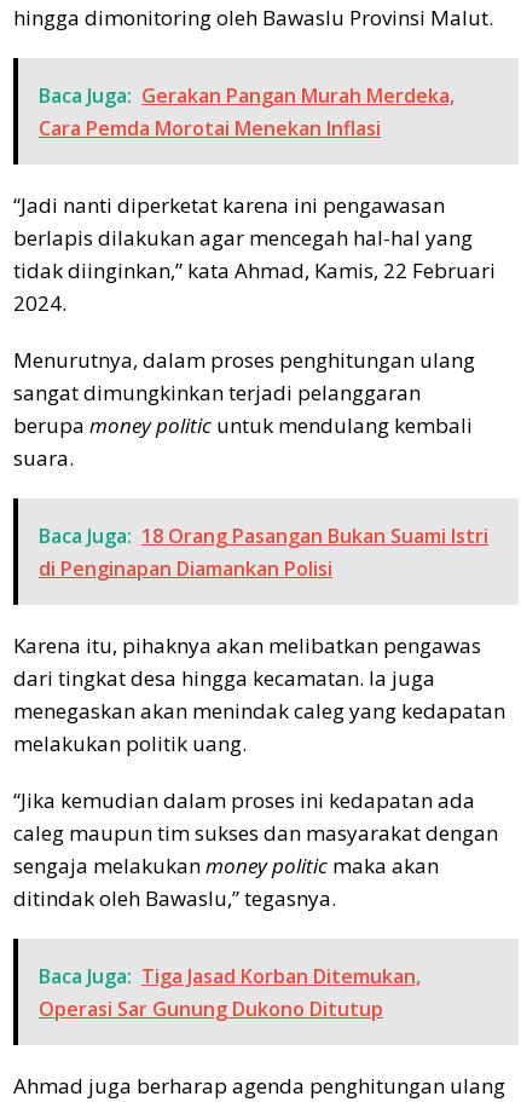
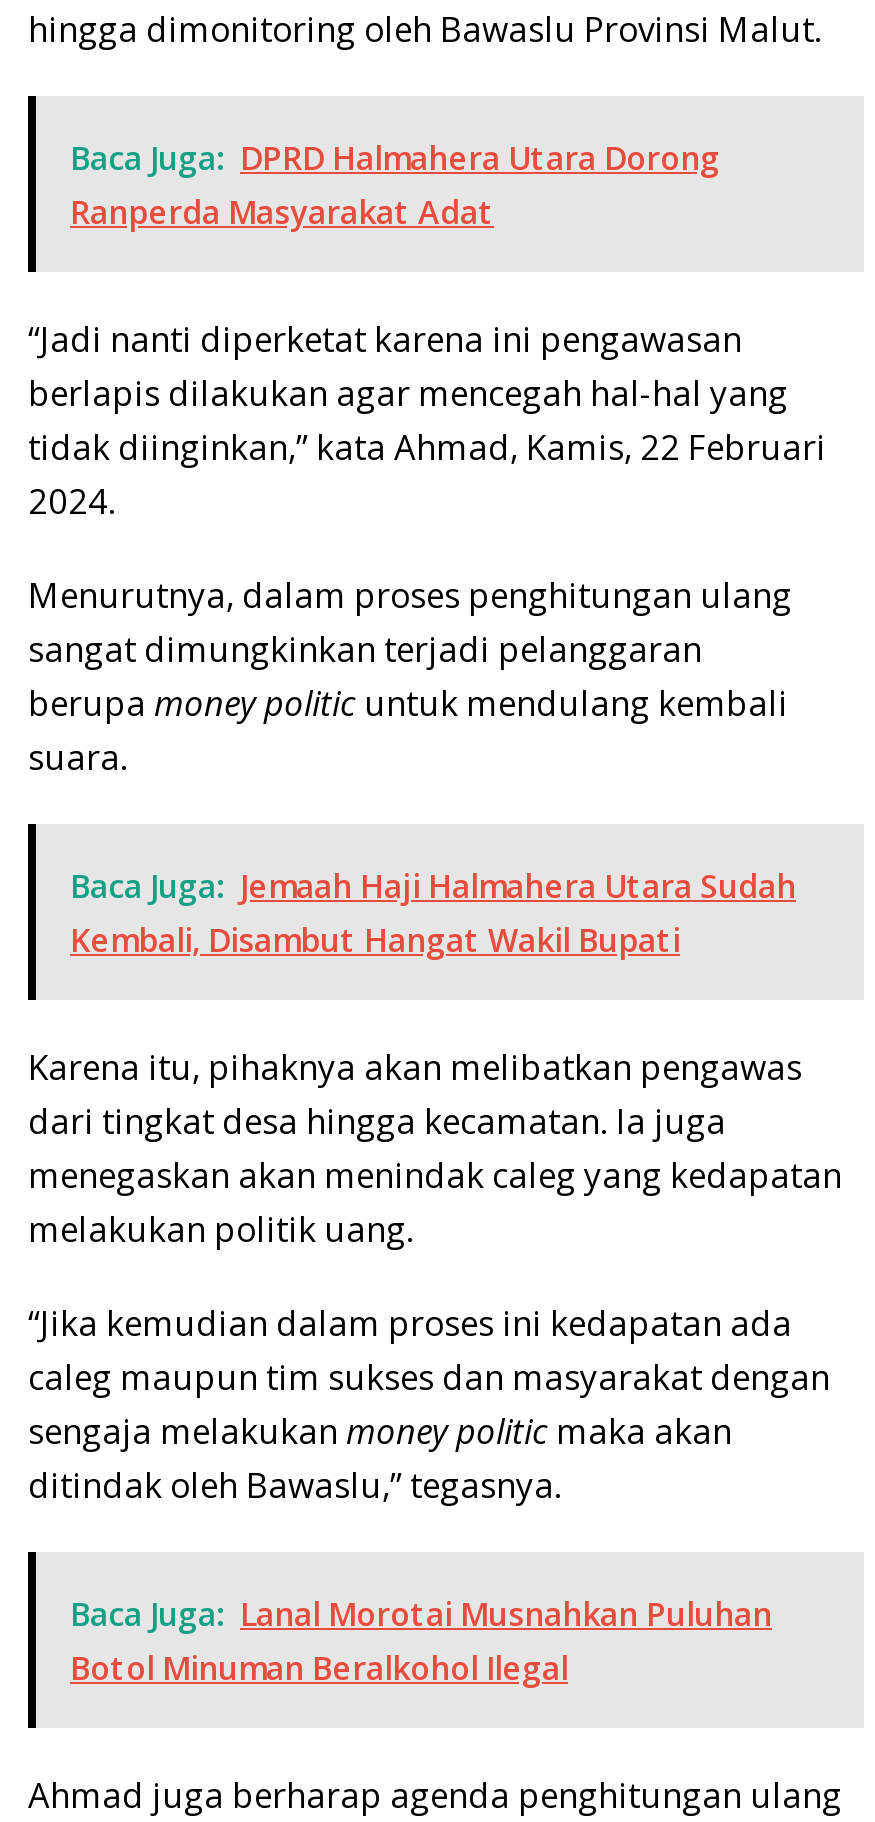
[39,82,455,142] Baca Juga: Gerakan Pangan Murah Merdeka, | Cara Pemda Morotai Menekan Inflasi -> [70,136,720,234] Baca Juga: DPRD Halmahera Utara Dorong | Ranperda Masyarakat Adat
[39,523,488,582] Baca Juga: 18 Orang Pasangan Bukan Suami Istri | di Penginapan Diamankan Polisi -> [70,864,796,962] Baca Juga: Jemaah Haji Halmahera Utara Sudah | Kembali, Disambut Hangat Wakil Bupati
[39,963,421,1022] Baca Juga: Tiga Jasad Korban Ditemukan, | Operasi Sar Gunung Dukono Ditutup -> [70,1592,772,1690] Baca Juga: Lanal Morotai Musnahkan Puluhan | Botol Minuman Beralkohol Ilegal

